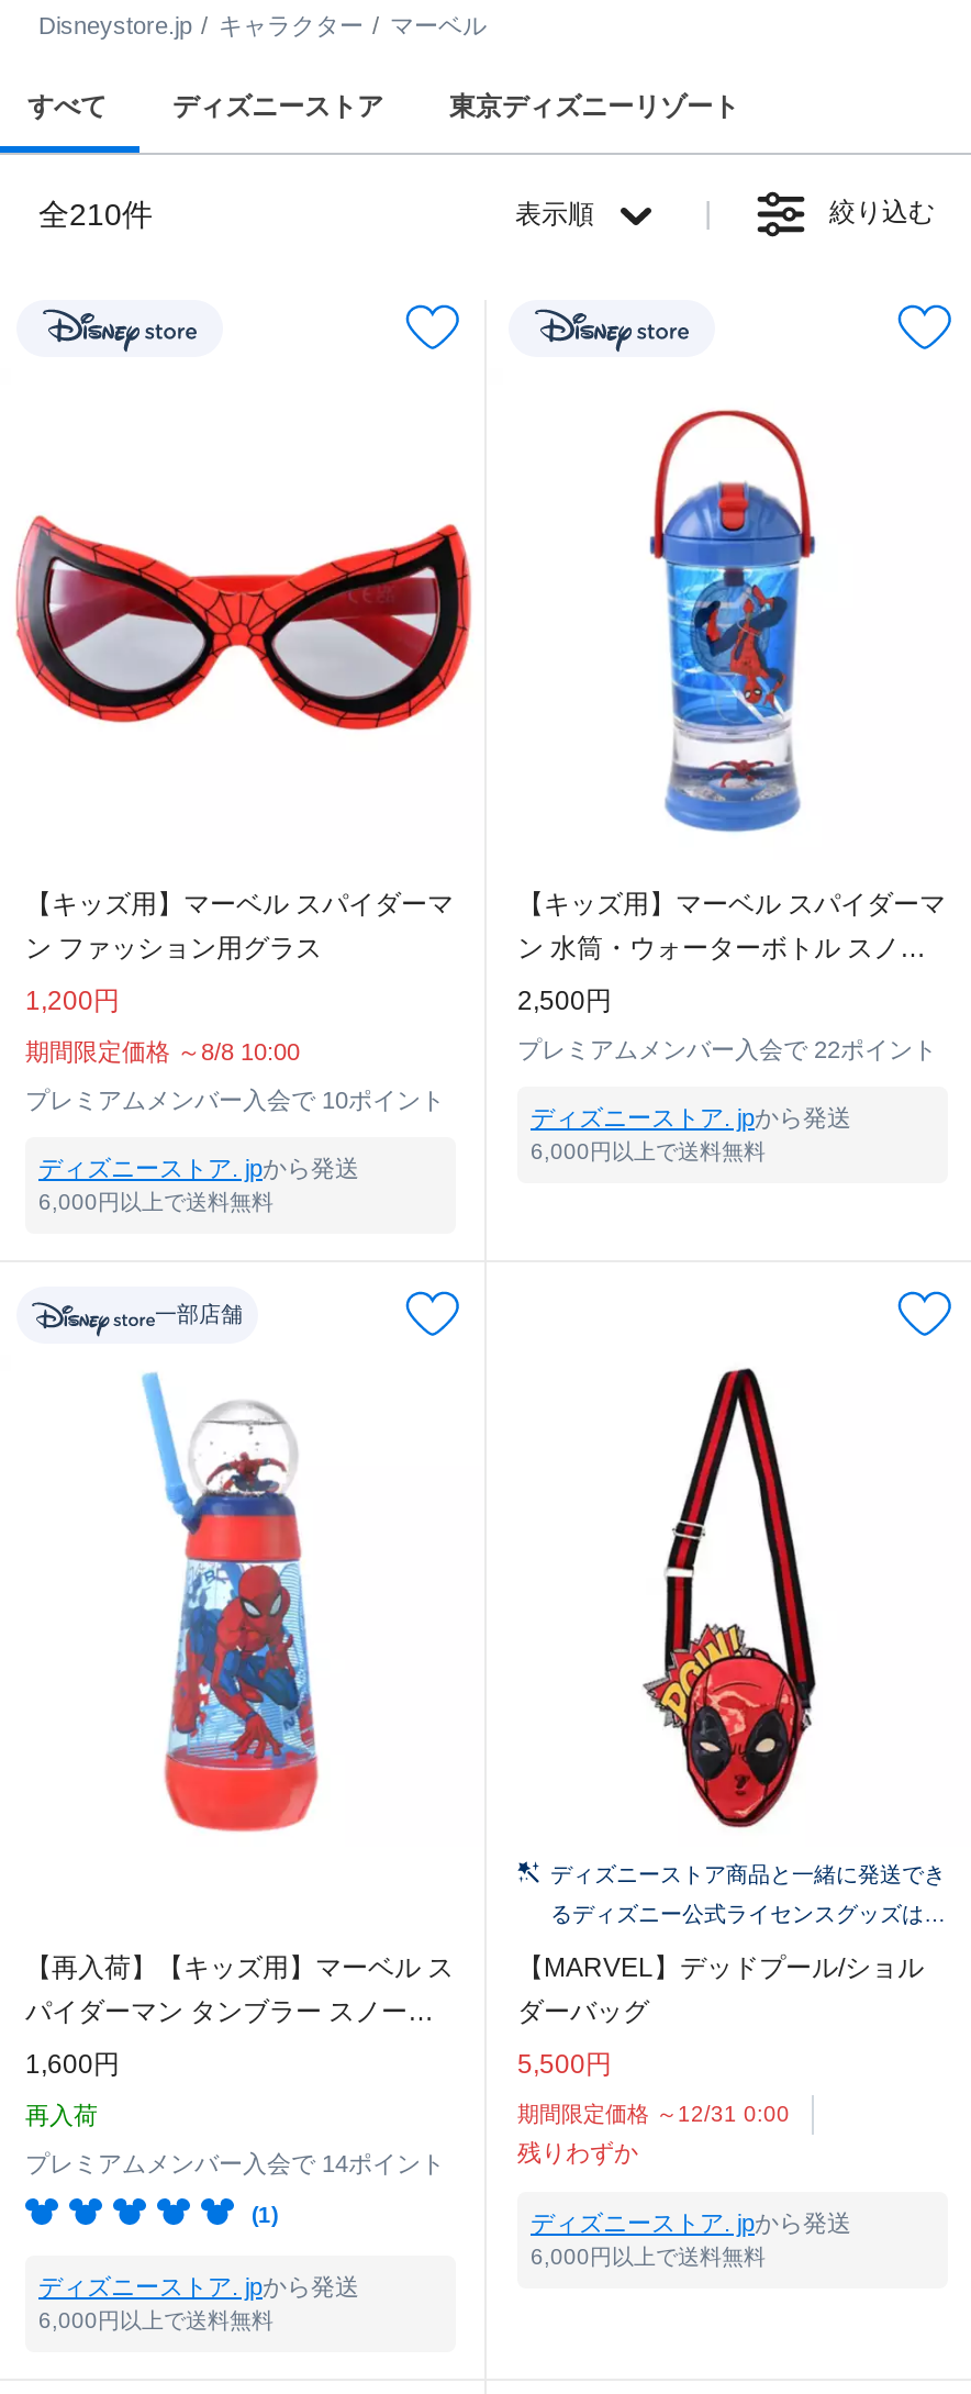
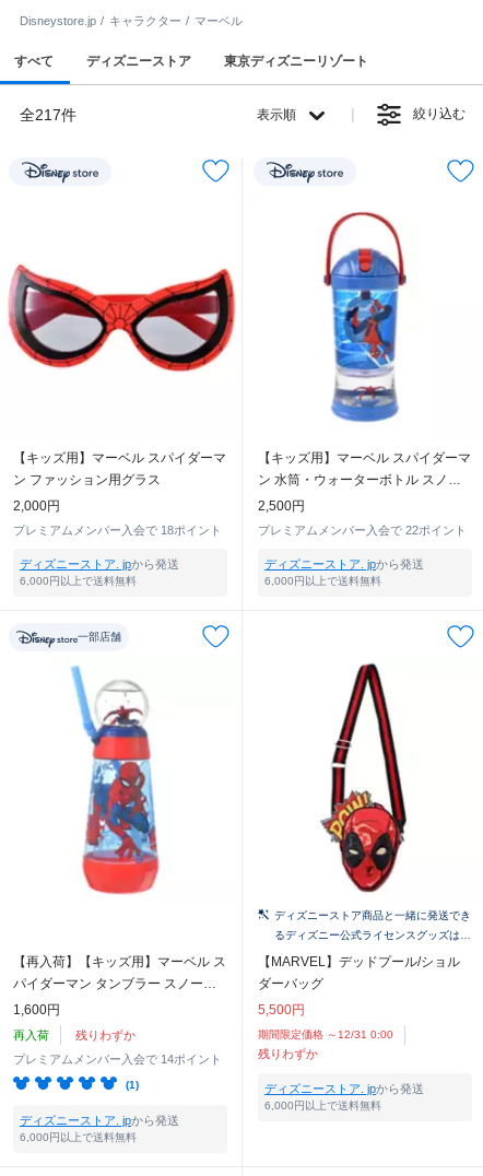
[38,196,153,231] 全210件 -> [20,106,76,123] 全217件
[25,985,445,1113] 1,200円 | 期間限定価格 ～8/8 10:00 | プレミアムメンバー入会で10ポイント -> [13,498,222,536] 2,000円 | プレミアムメンバー入会で18ポイント
none -> [75,1028,136,1041] 残りわずか

